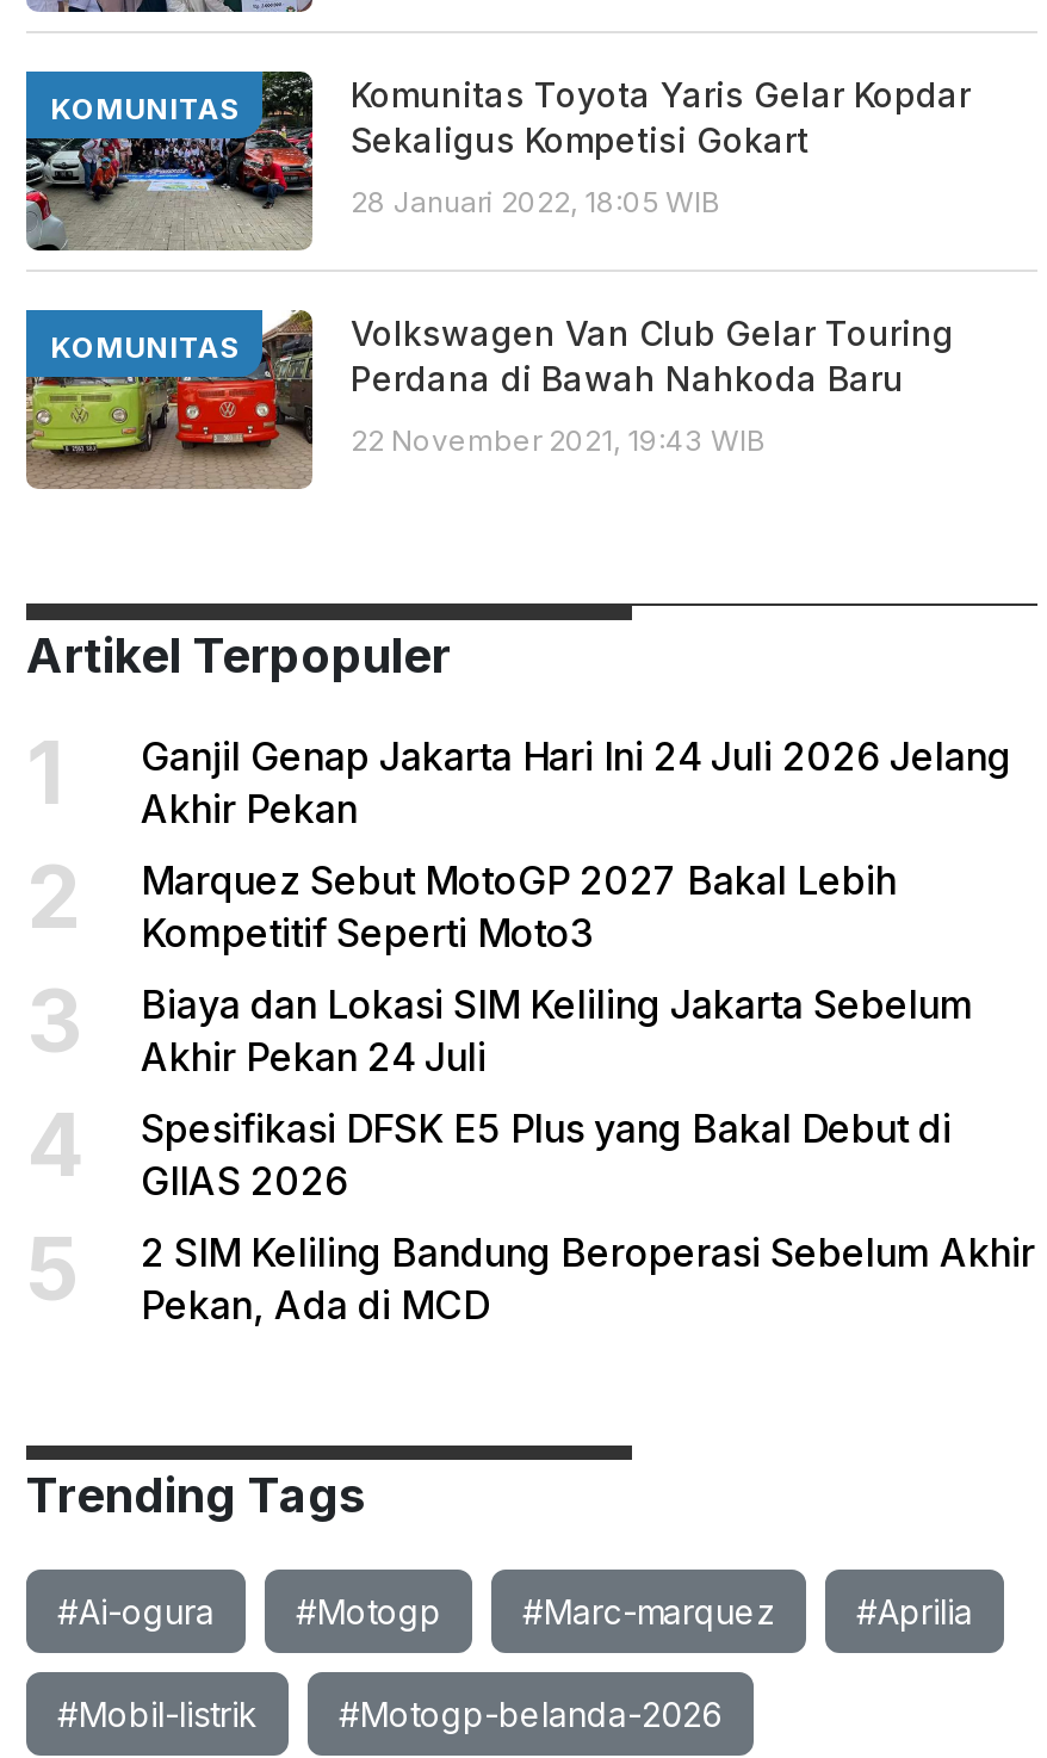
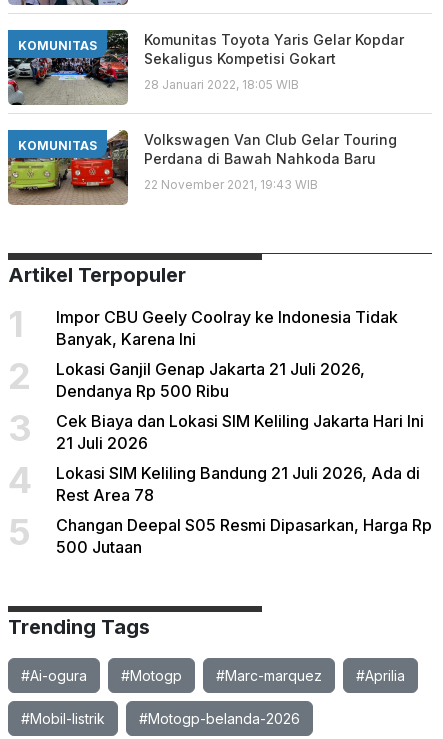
[141,732,1011,832] Ganjil Genap Jakarta Hari Ini 24 Juli 2026 Jelang | Akhir Pekan -> [56,307,398,349] Impor CBU Geely Coolray ke Indonesia Tidak | Banyak, Karena Ini
[141,856,897,957] Marquez Sebut MotoGP 2027 Bakal Lebih | Kompetitif Seperti Moto3 -> [56,359,365,401] Lokasi Ganjil Genap Jakarta 21 Juli 2026, | Dendanya Rp 500 Ribu
[141,980,973,1081] Biaya dan Lokasi SIM Keliling Jakarta Sebelum | Akhir Pekan 24 Juli -> [56,411,424,453] Cek Biaya dan Lokasi SIM Keliling Jakarta Hari Ini | 21 Juli 2026
[141,1104,952,1205] Spesifikasi DFSK E5 Plus yang Bakal Debut di | GIIAS 2026 -> [56,463,420,505] Lokasi SIM Keliling Bandung 21 Juli 2026, Ada di | Rest Area 78
[141,1228,1035,1329] 2 SIM Keliling Bandung Beroperasi Sebelum Akhir | Pekan, Ada di MCD -> [56,515,432,557] Changan Deepal S05 Resmi Dipasarkan, Harga Rp | 500 Jutaan

